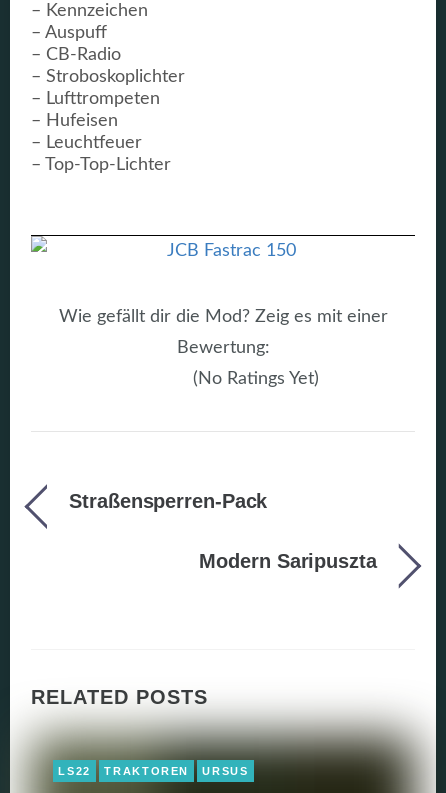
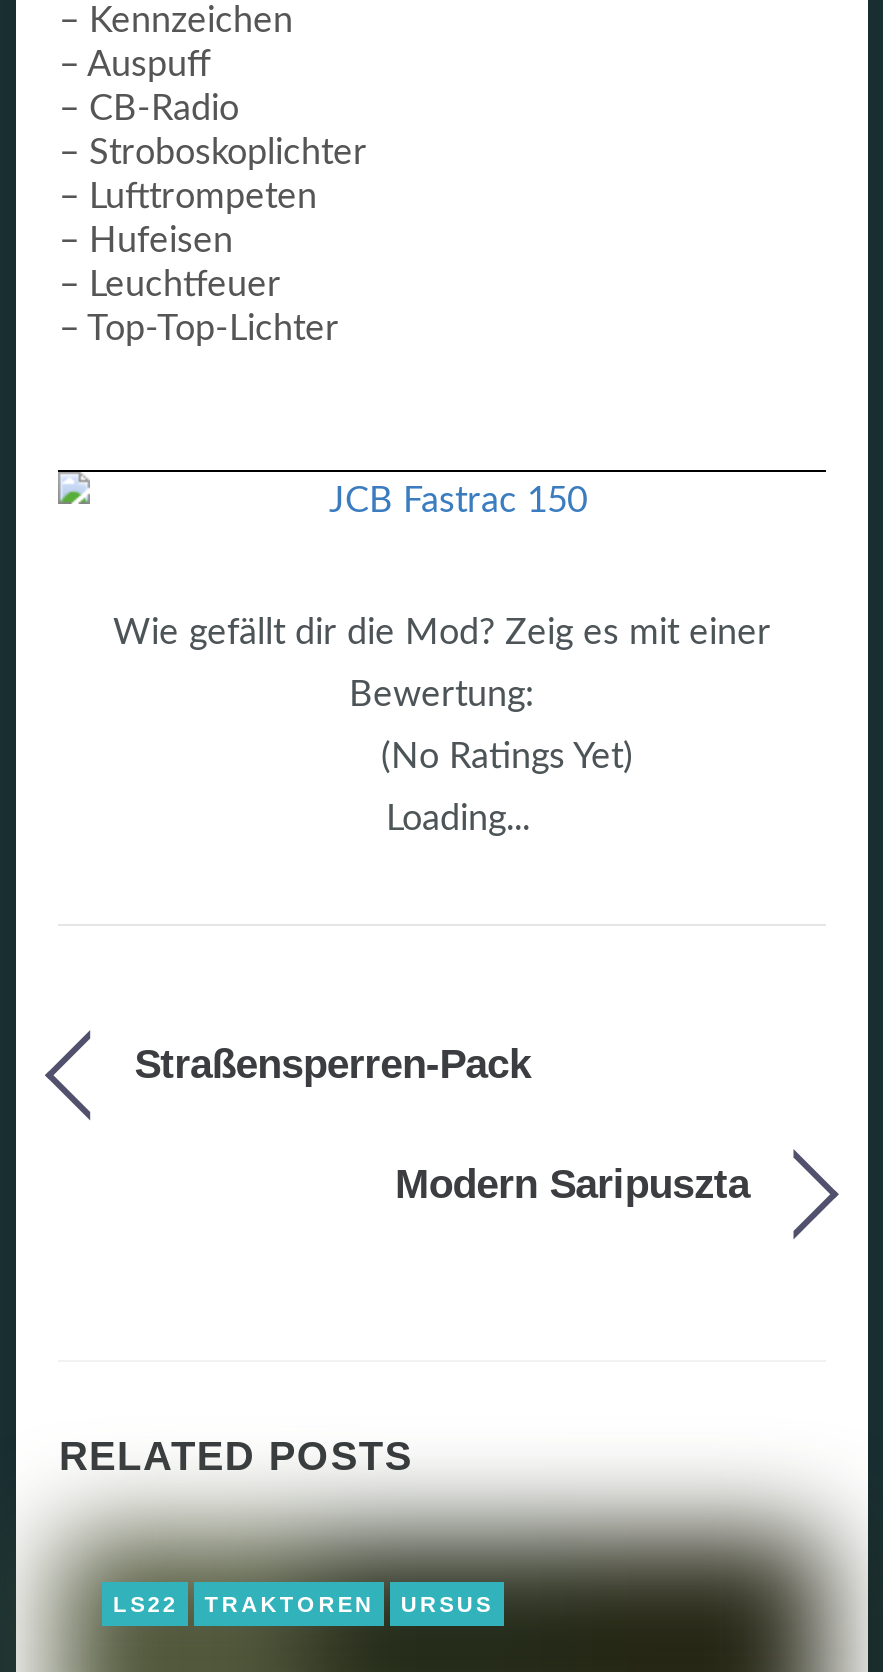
none -> [386,803,530,839] Loading...

